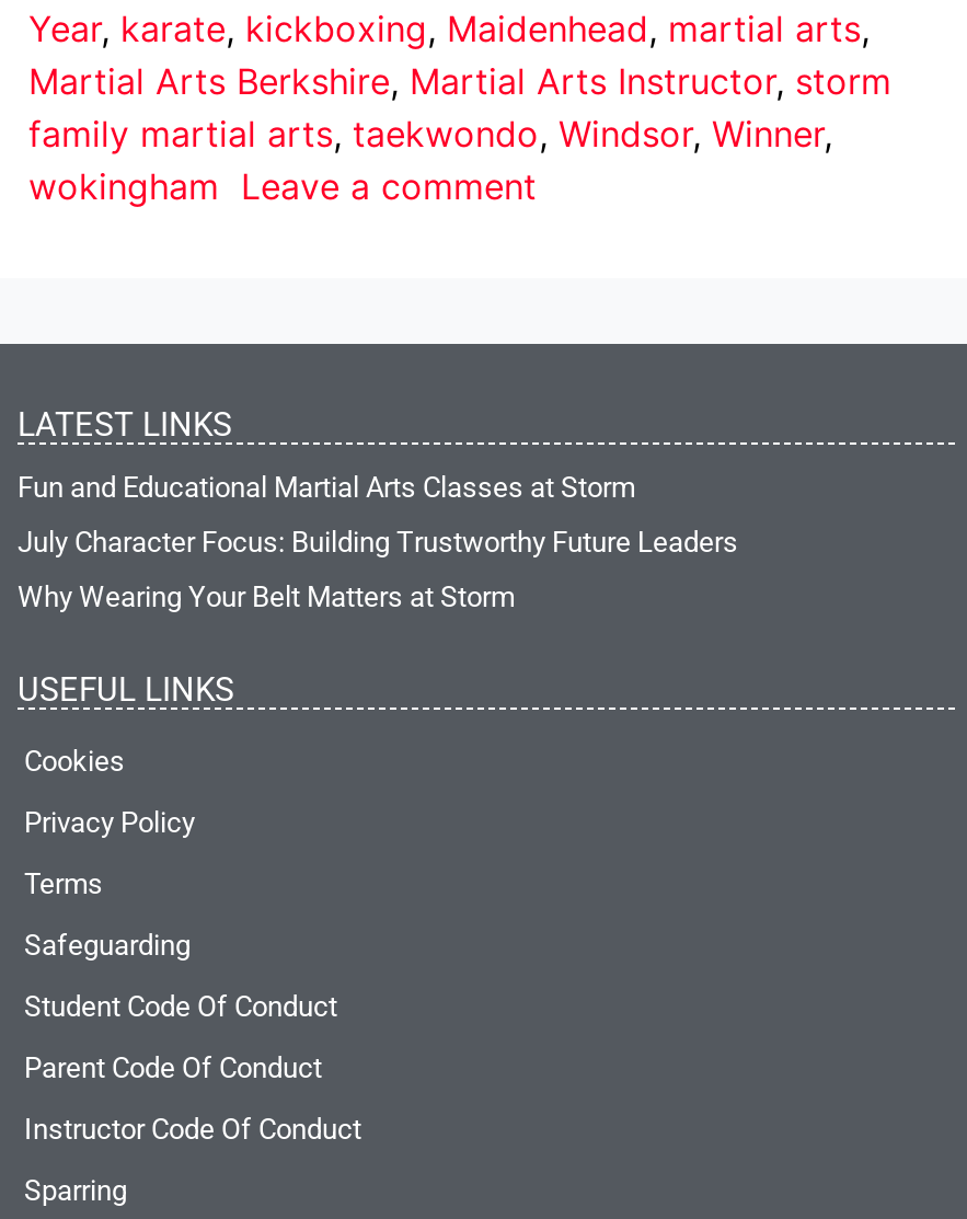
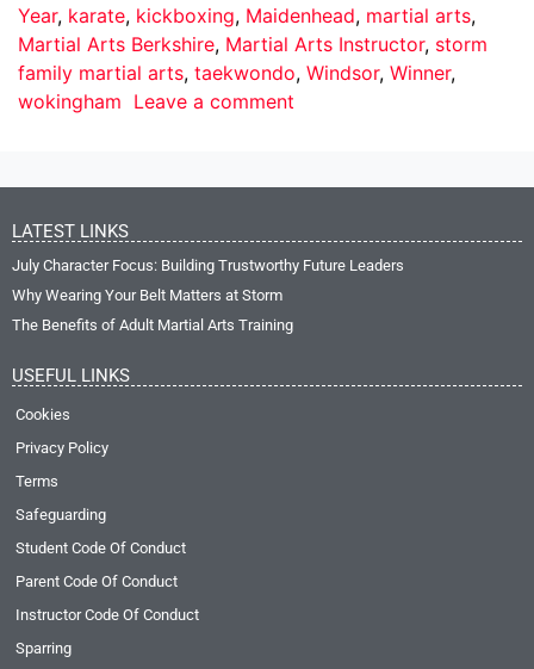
[18,470,635,503] Fun and Educational Martial Arts Classes at Storm -> none
moved [18,525,738,612] -> [12,256,404,304]: July Character Focus: Building Trustworthy Future Leaders | Why Wearing Your Belt Matters at Storm
none -> [12,316,293,333] The Benefits of Adult Martial Arts Training

